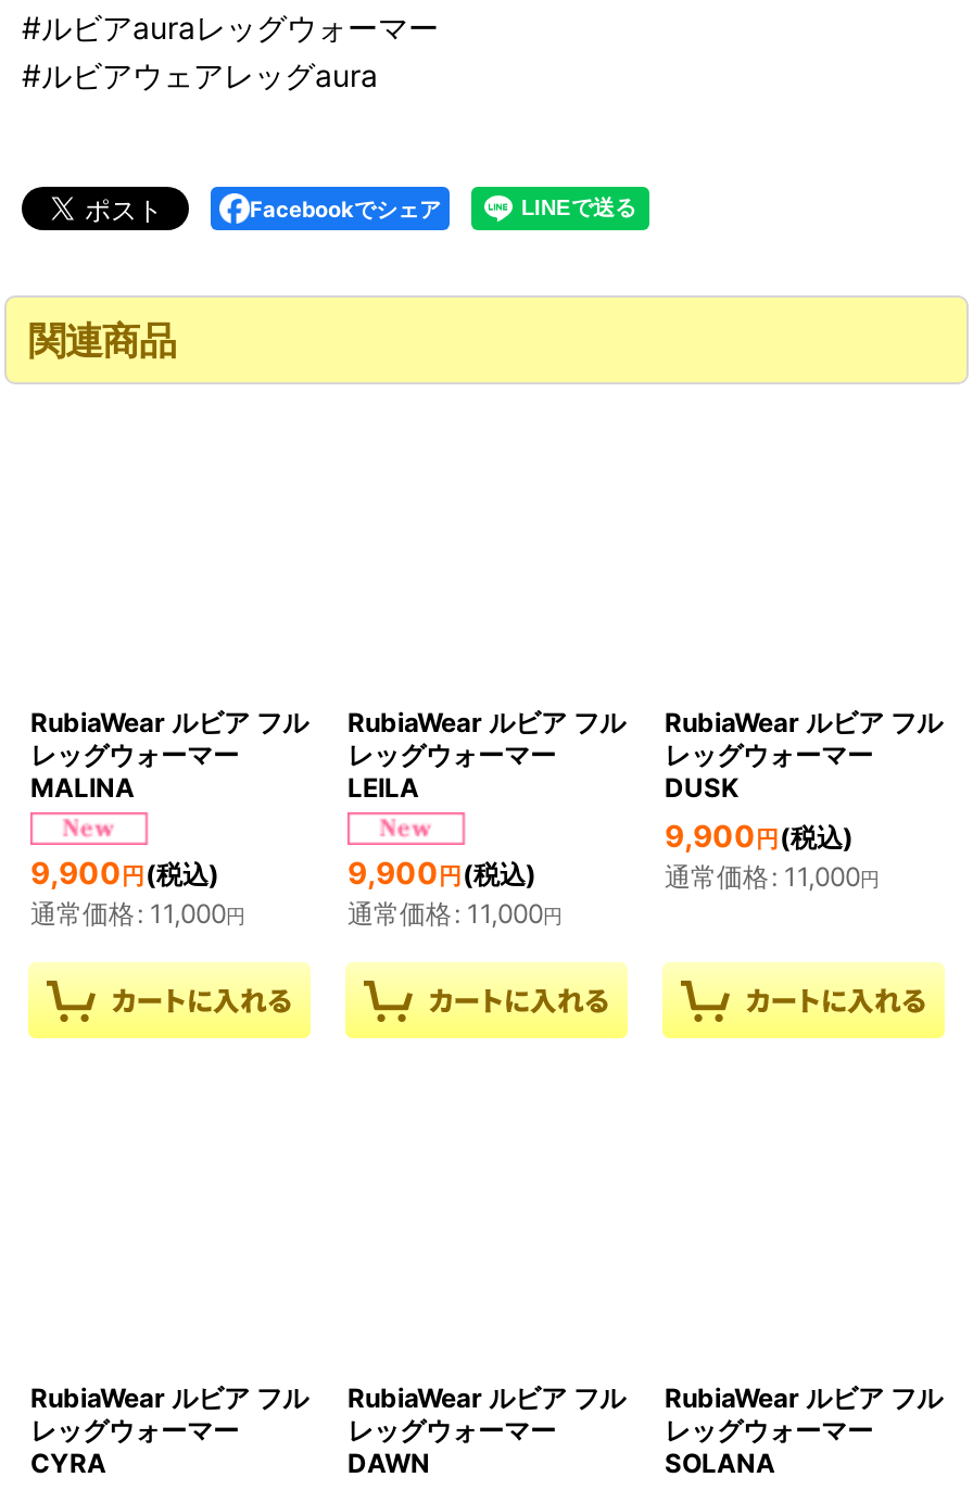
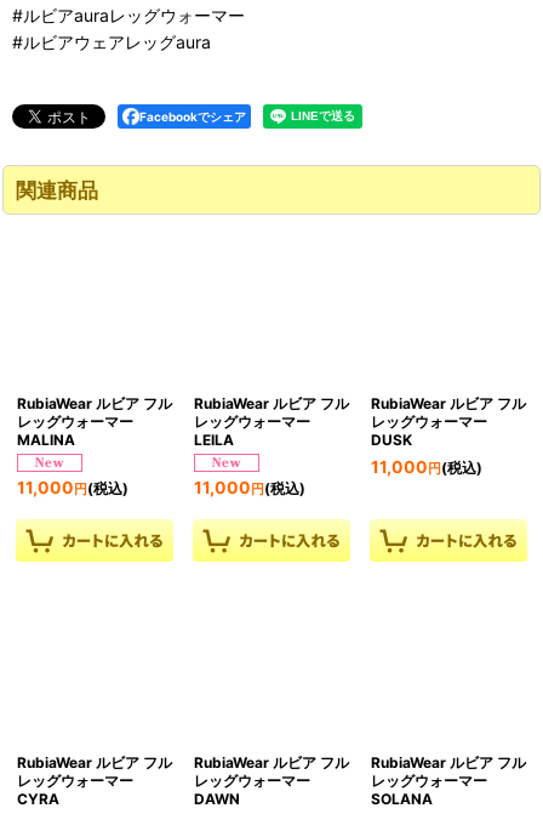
[665,819,880,893] 9,900円(税込) | 通常価格: 11,000円 -> [371,457,482,477] 11,000円(税込)
[30,857,245,930] 9,900円(税込) | 通常価格: 11,000円 -> [17,478,128,498] 11,000円(税込)
[347,857,563,930] 9,900円(税込) | 通常価格: 11,000円 -> [194,478,305,498] 11,000円(税込)

